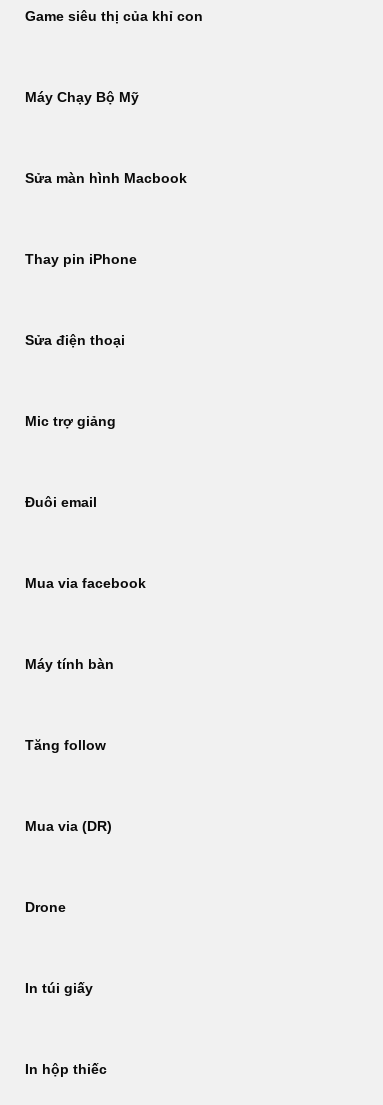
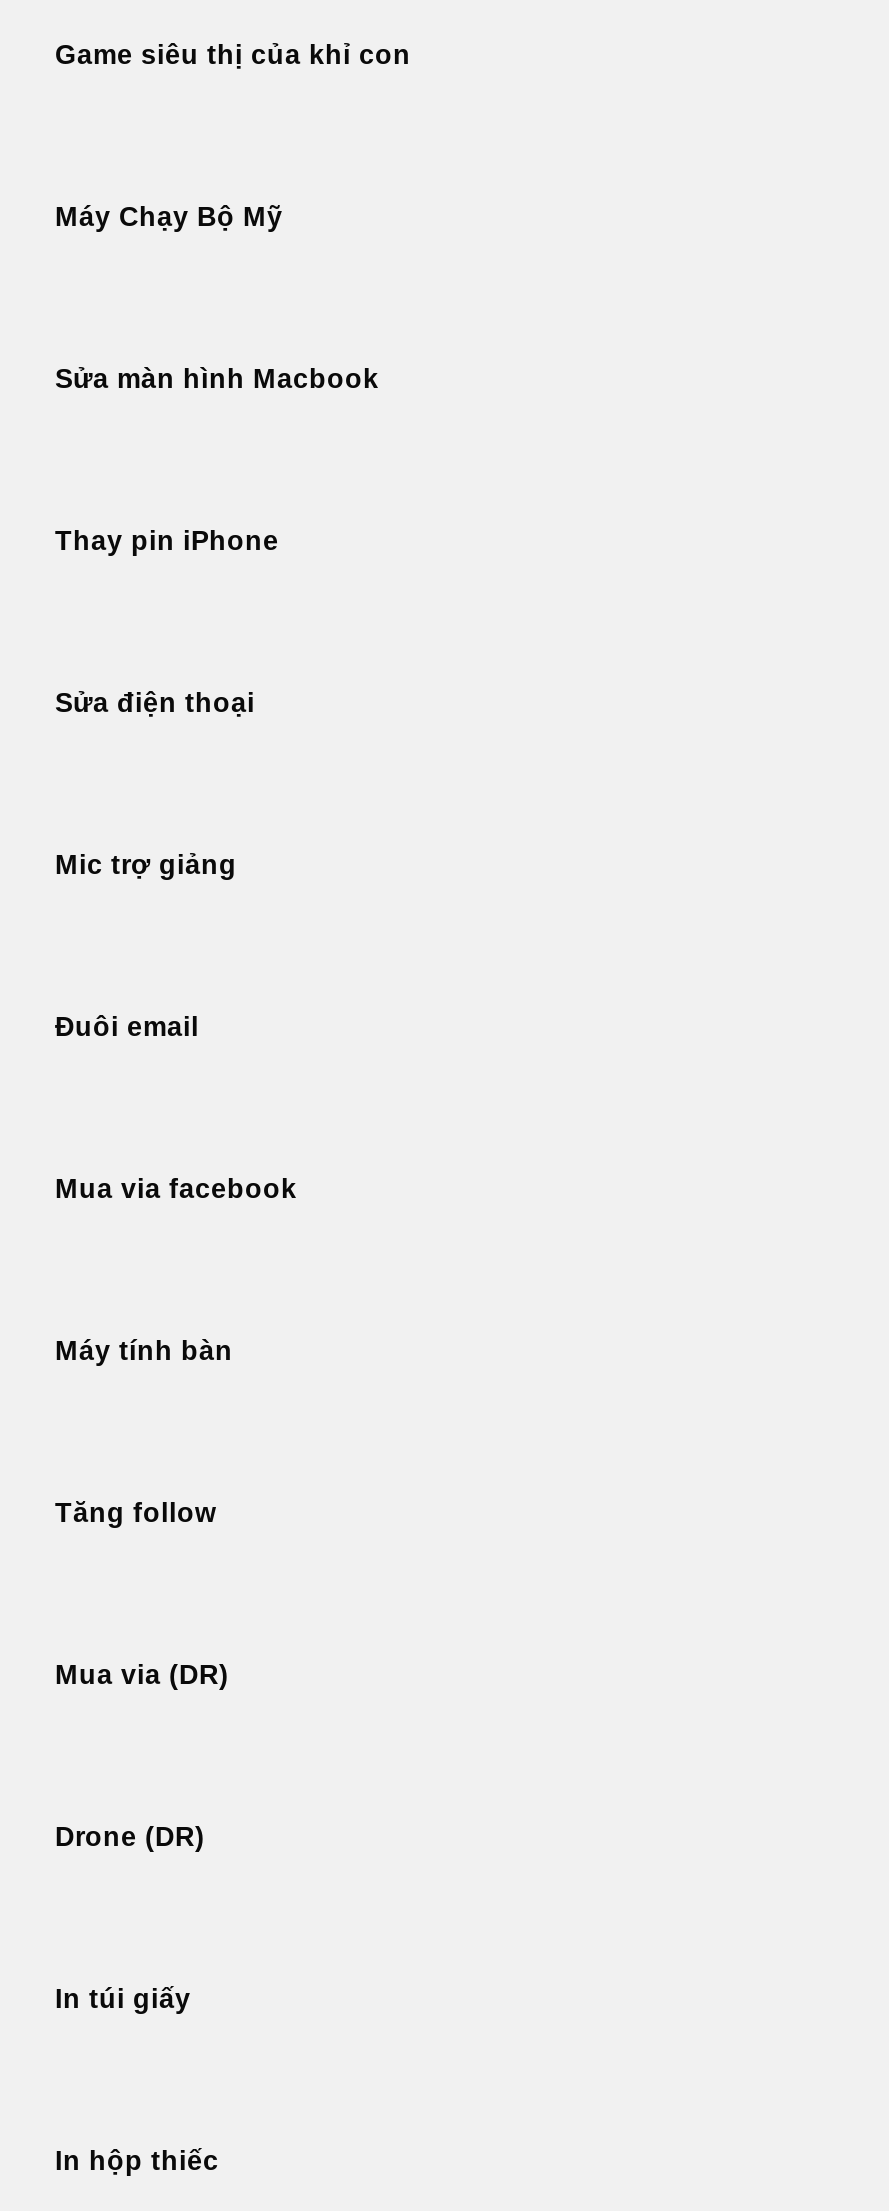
[25,900,66,915] Drone -> [55,1822,205,1852] Drone (DR)

